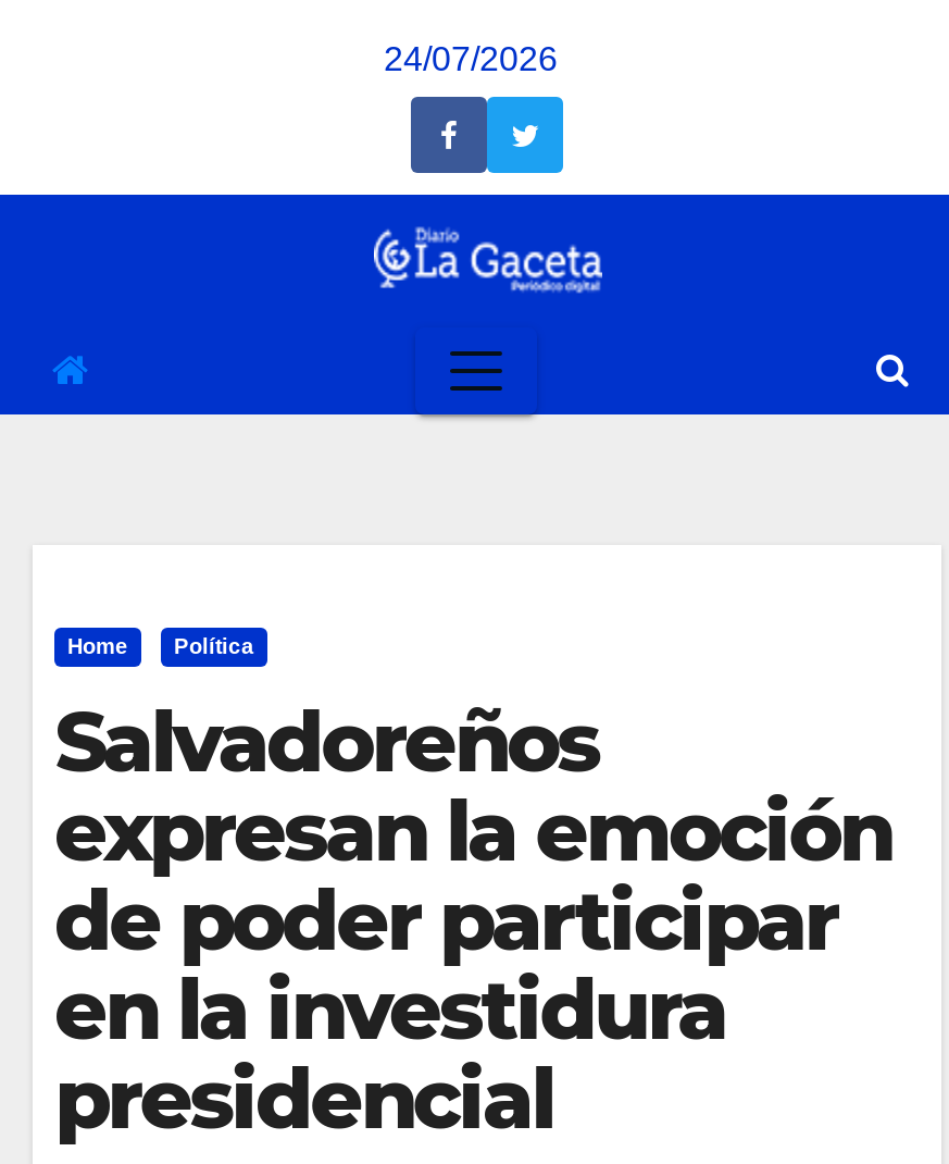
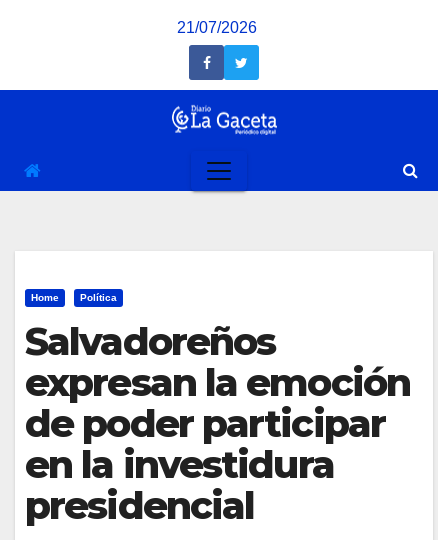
[384,40,558,77] 24/07/2026 -> [176,19,256,36] 21/07/2026

